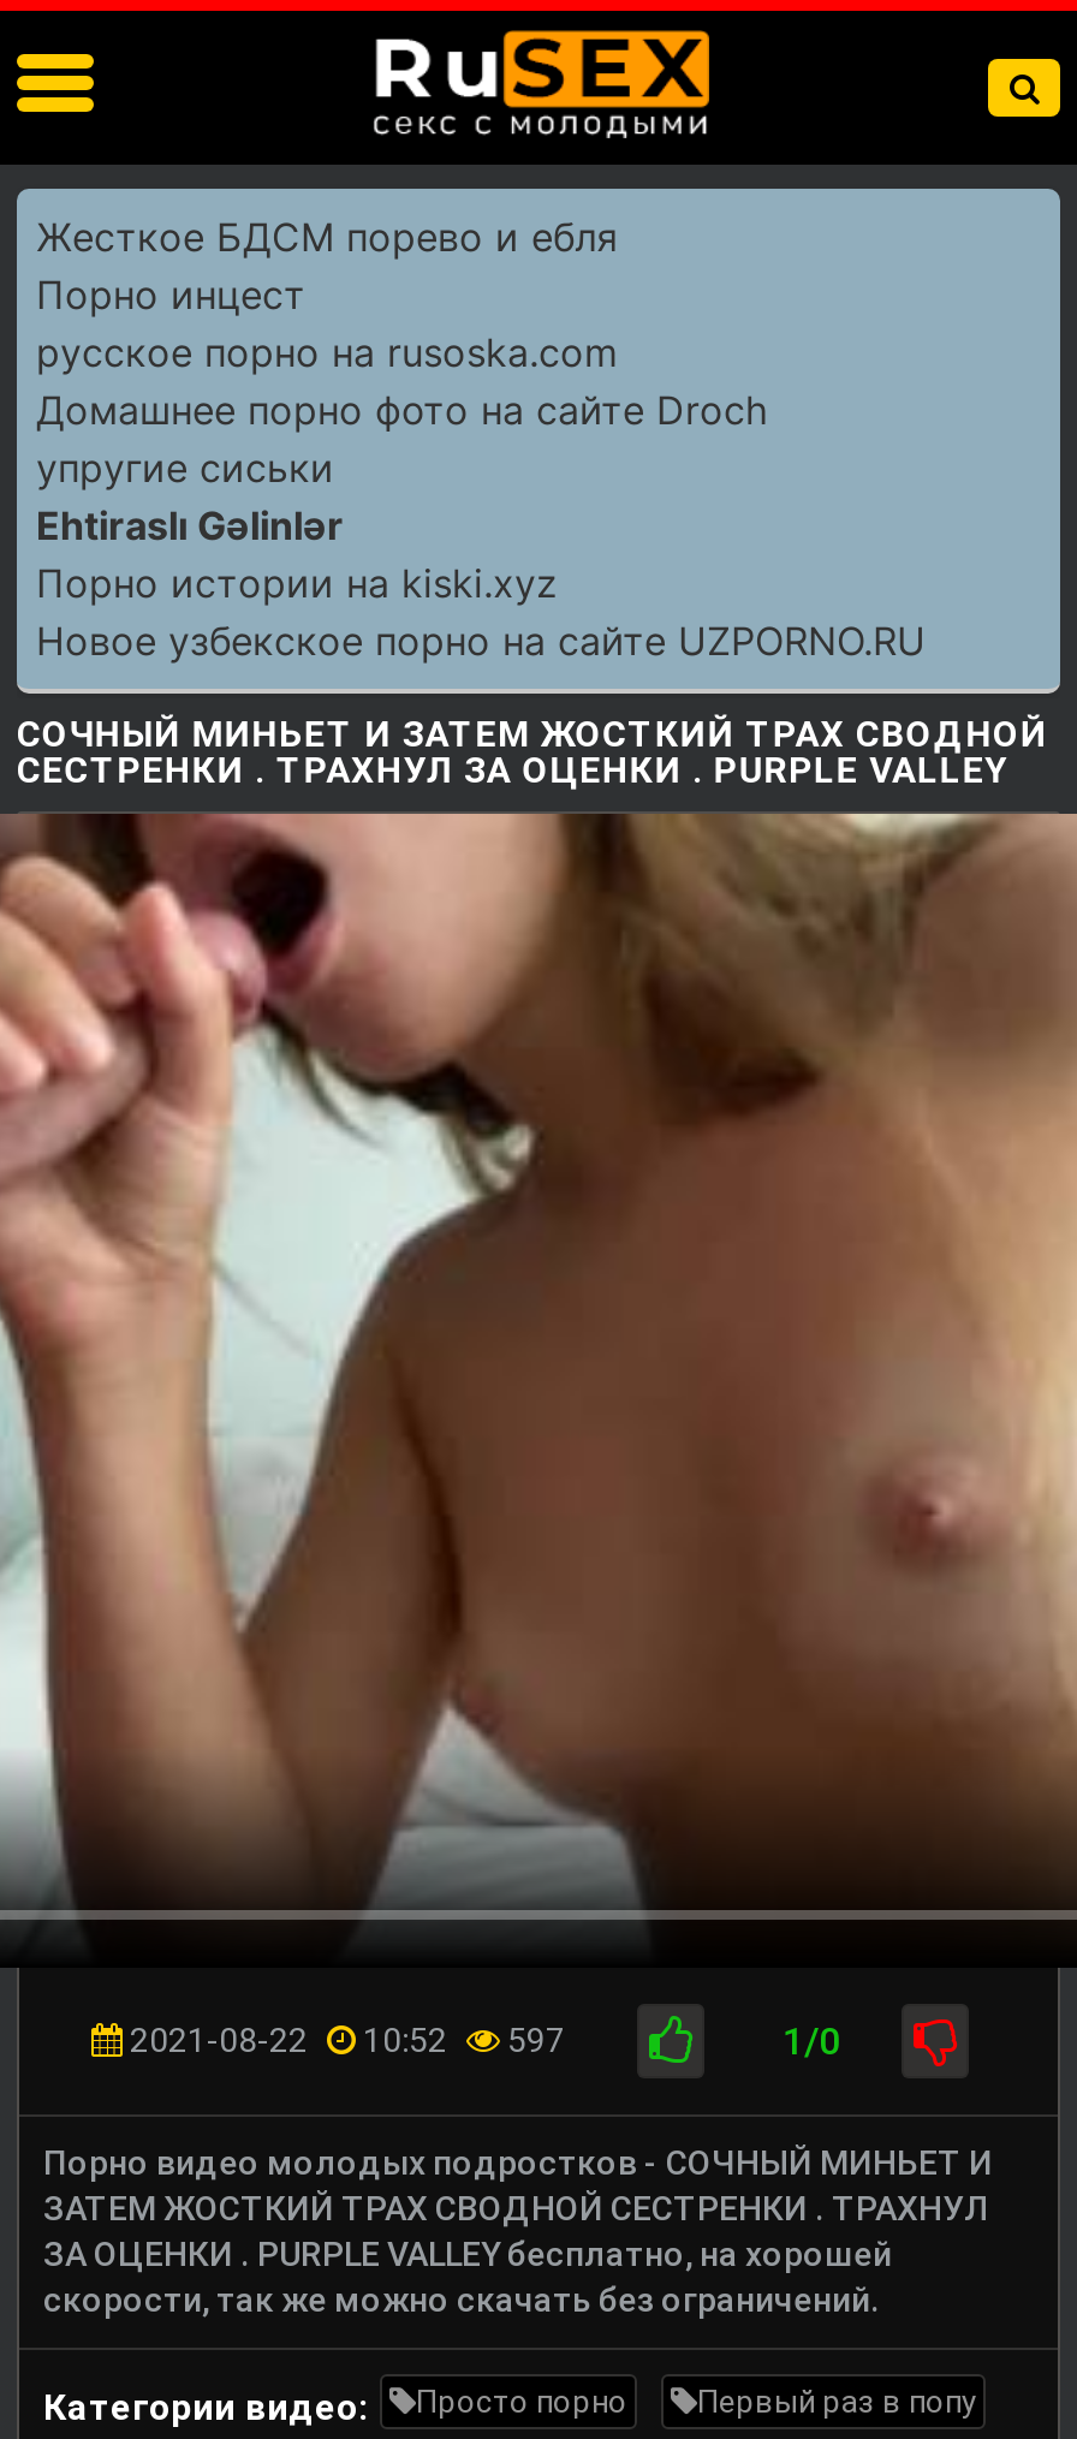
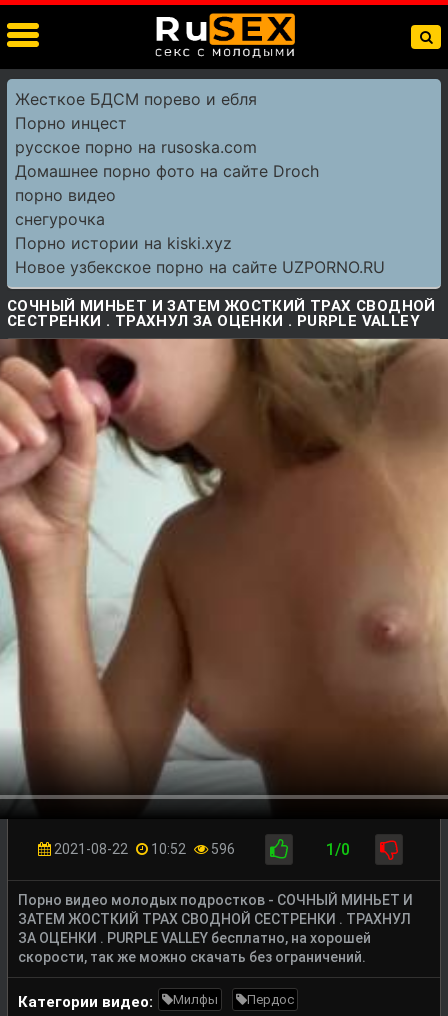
[36,444,344,549] упругие сиськи | Ehtiraslı Gəlinlər -> [15,185,116,229] порно видео | снегурочка
[123,2020,565,2059] 2021-08-22 10:52 597 -> [51,841,235,857] 2021-08-22 10:52 596
[416,2383,976,2419] Просто порно | Первый раз в попу -> [173,992,294,1007] Милфы | Пердос

